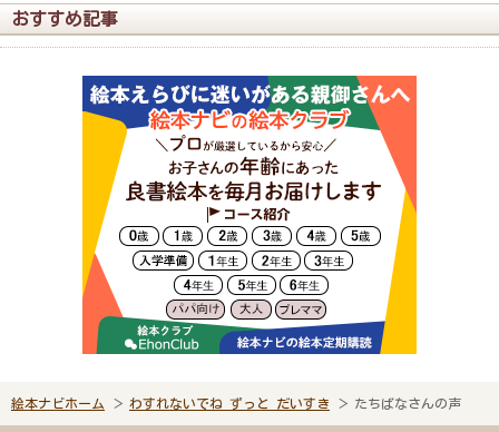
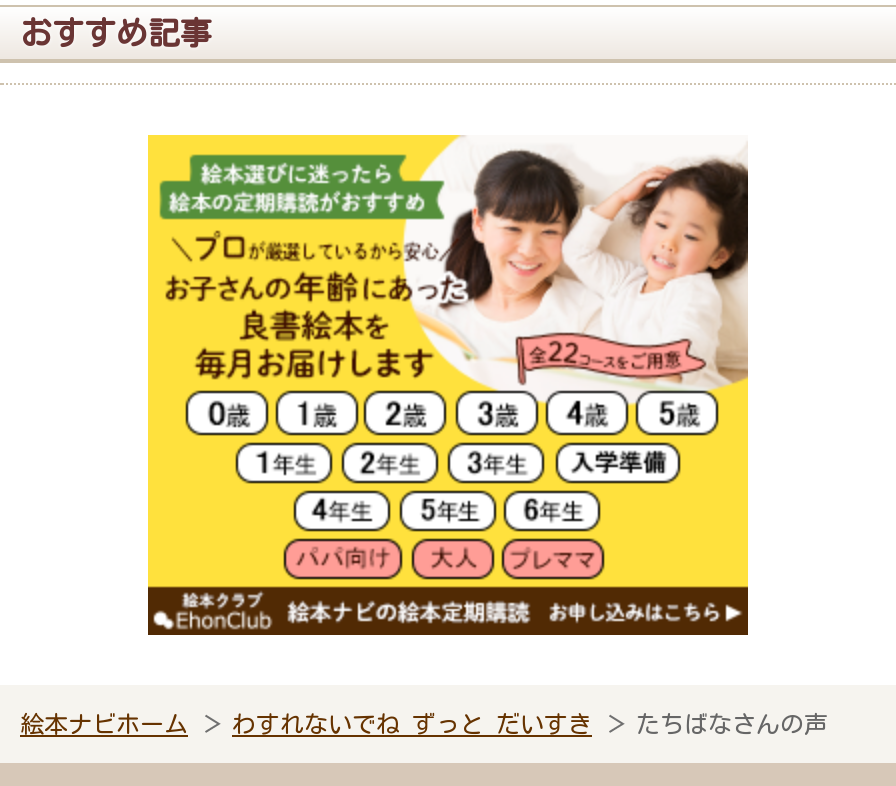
[81,75,418,355] [image] -> [146,133,750,637] [image]

